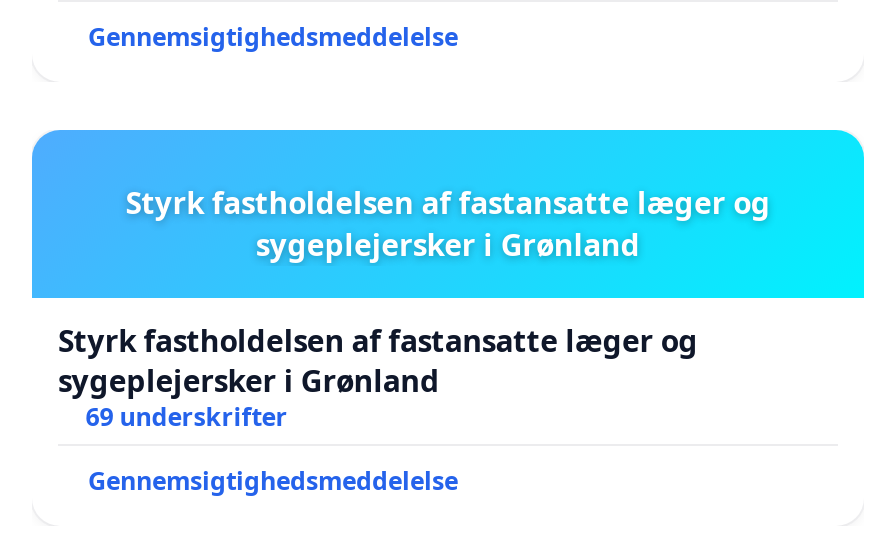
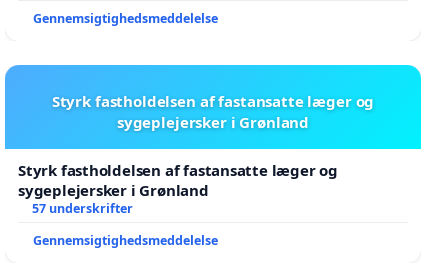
[86,401,288,435] 69 underskrifter -> [32,200,133,217] 57 underskrifter

